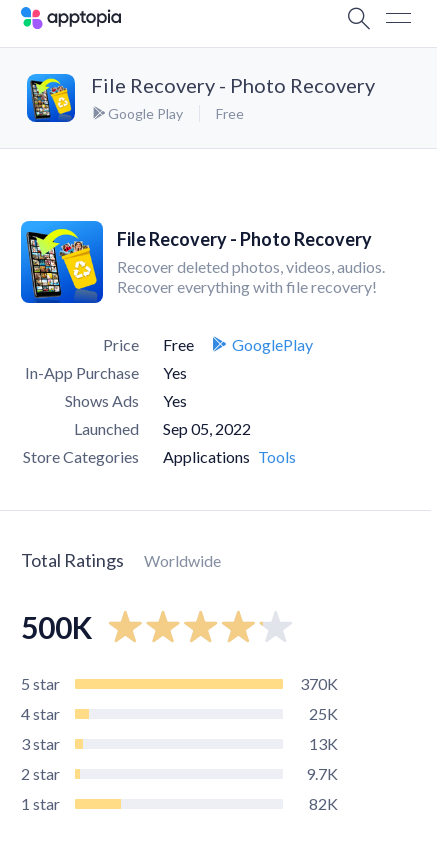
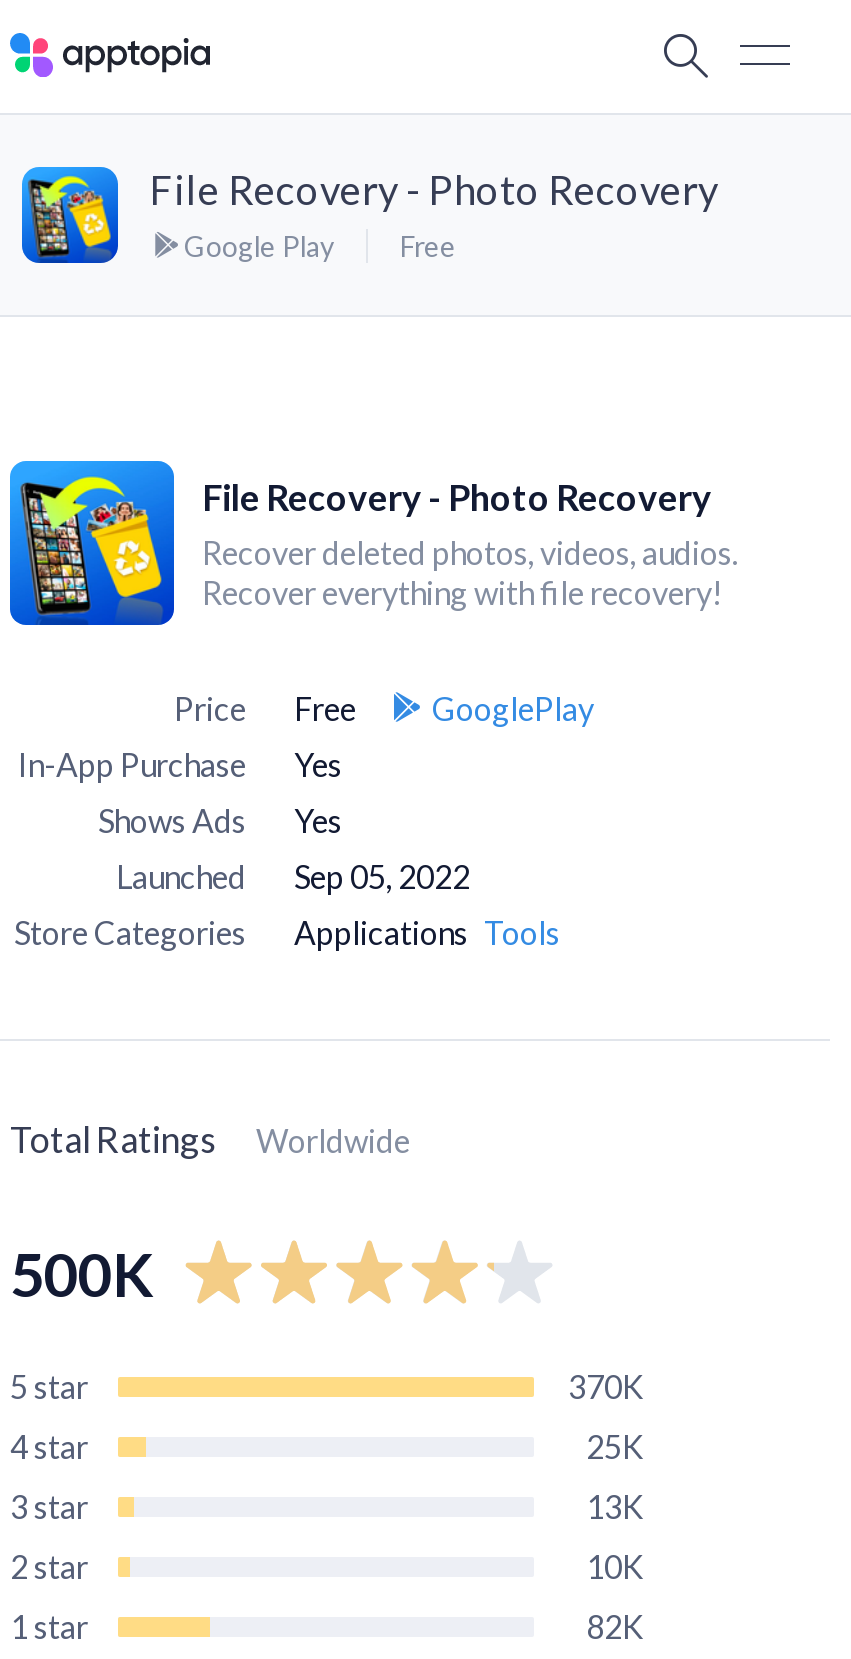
[306,764,338,783] 9.7K -> [586,1547,644,1585] 10K

